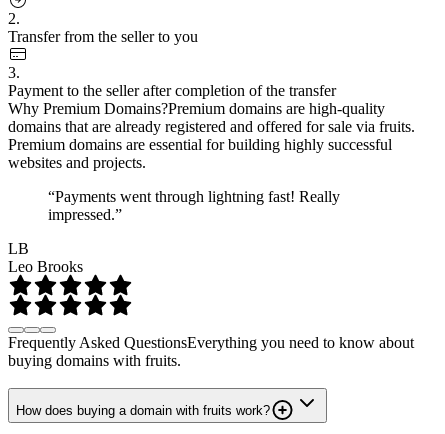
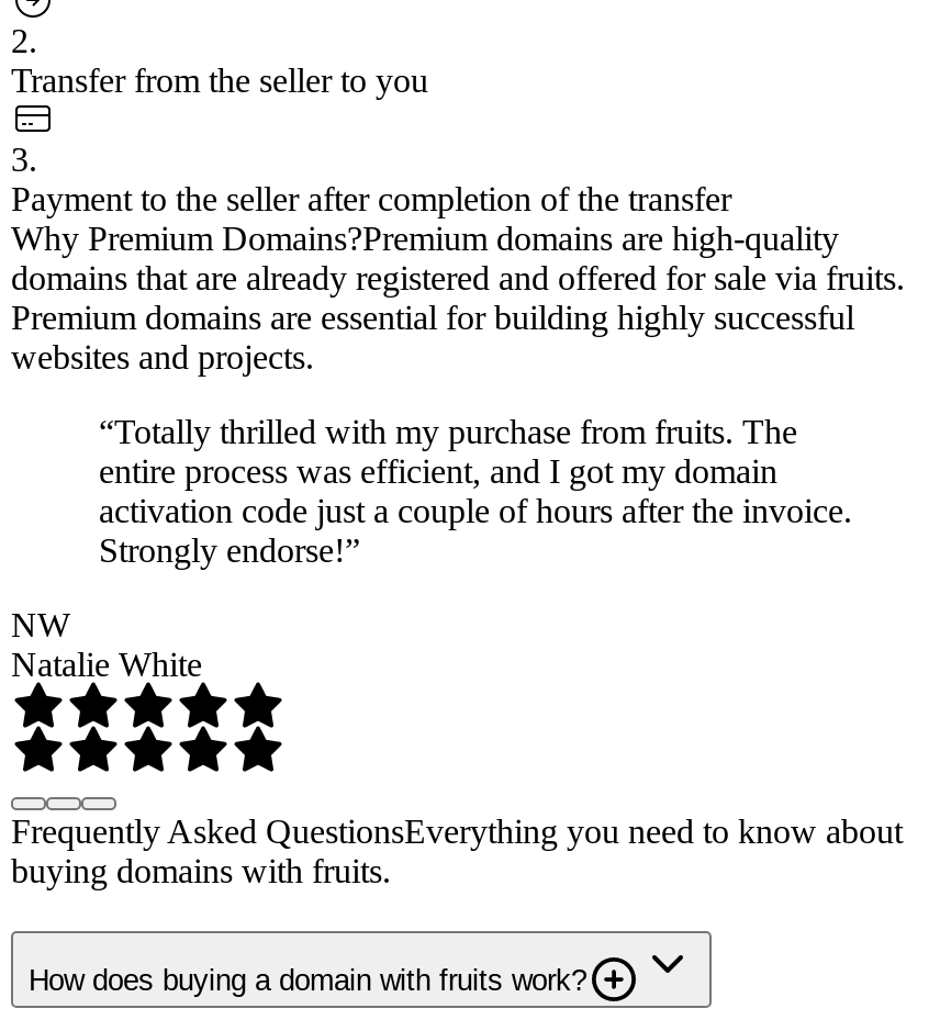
[48,188,340,223] “Payments went through lightning fast! Really | impressed.” -> [99,412,852,568] “Totally thrilled with my purchase from fruits. The | entire process was efficient, and I got my domain | activation code just a couple of hours after the invoice. | Strongly endorse!”
[8,240,83,275] LB | Leo Brooks -> [11,605,202,682] NW | Natalie White

